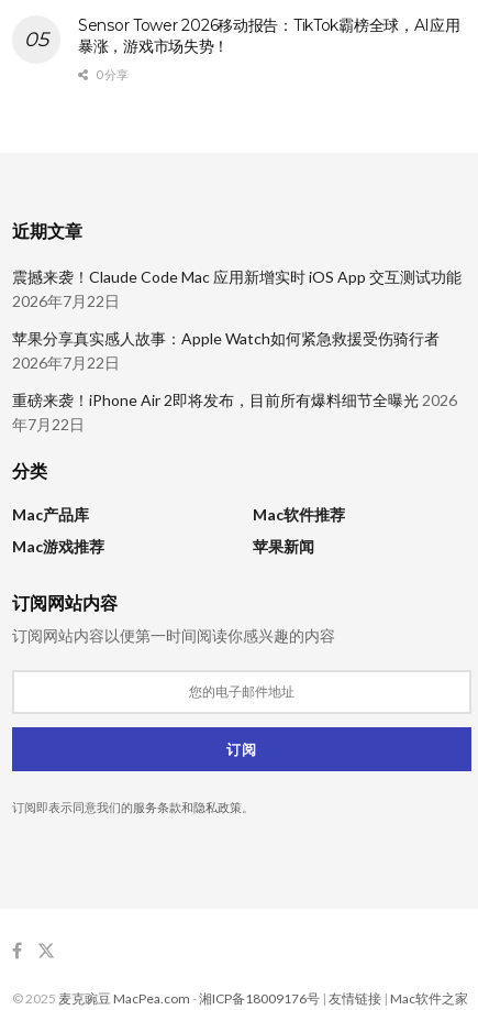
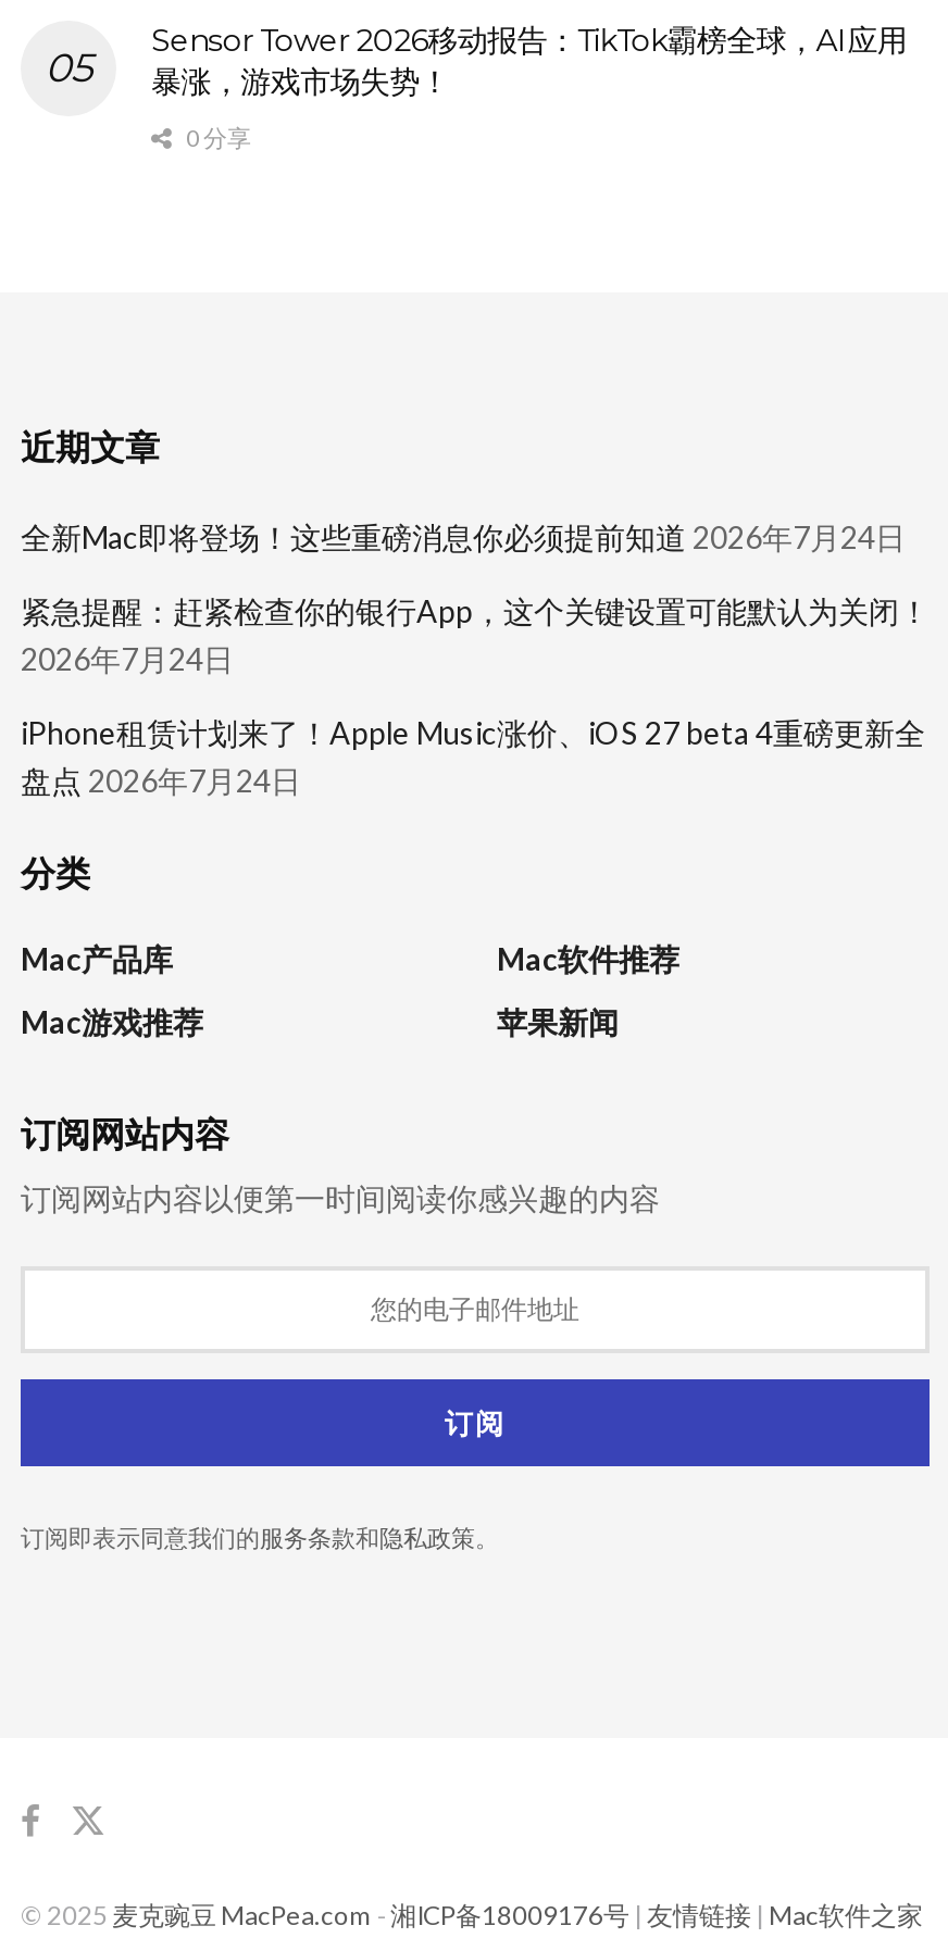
[12,267,462,310] 震撼来袭！Claude Code Mac 应用新增实时 iOS App 交互测试功能 | 2026年7月22日 -> [21,518,906,555] 全新Mac即将登场！这些重磅消息你必须提前知道 2026年7月24日
[12,329,440,371] 苹果分享真实感人故事：Apple Watch如何紧急救援受伤骑行者 | 2026年7月22日 -> [21,592,930,676] 紧急提醒：赶紧检查你的银行App，这个关键设置可能默认为关闭！ | 2026年7月24日
[12,390,457,433] 重磅来袭！iPhone Air 2即将发布，目前所有爆料细节全曝光 2026 | 年7月22日 -> [21,713,925,798] iPhone租赁计划来了！Apple Music涨价、iOS 27 beta 4重磅更新全 | 盘点 2026年7月24日

